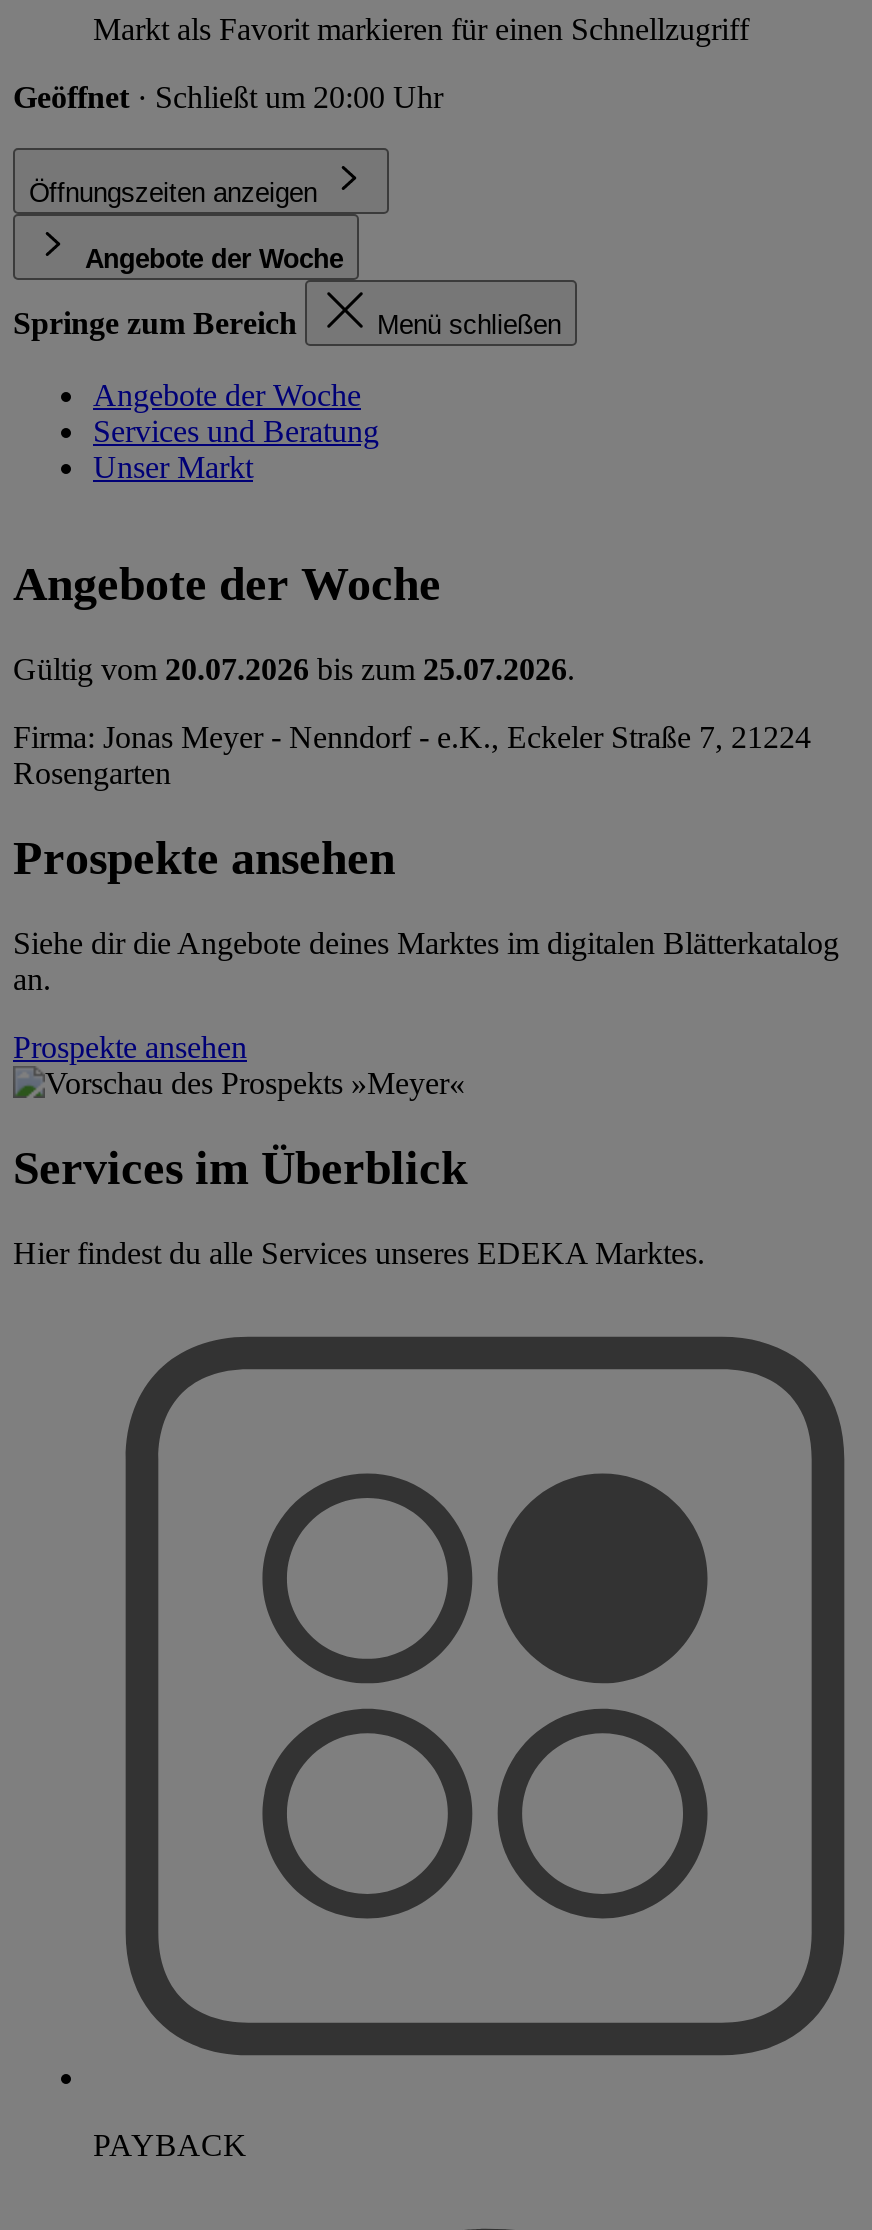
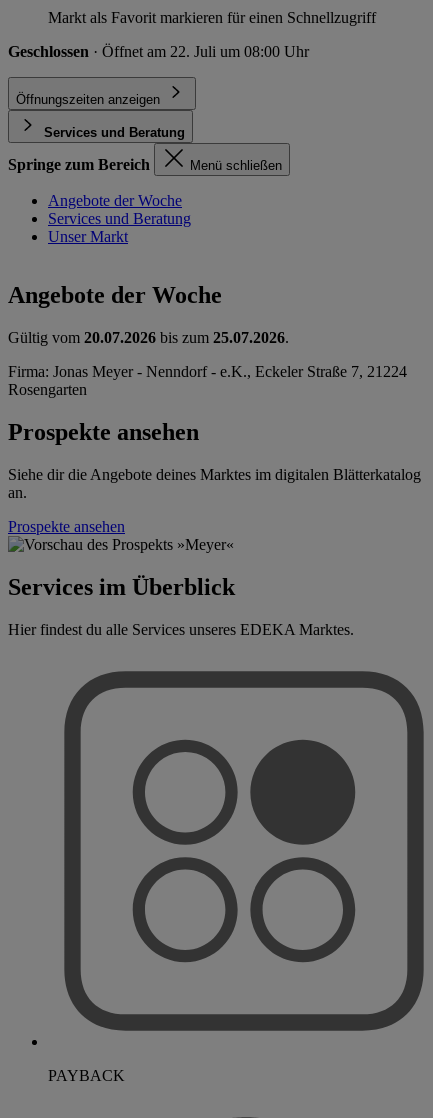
[13,79,443,113] Geöffnet · Schließt um 20:00 Uhr -> [8,42,309,59] Geschlossen · Öffnet am 22. Juli um 08:00 Uhr
[85,243,343,273] Angebote der Woche -> [44,124,185,139] Services und Beratung

